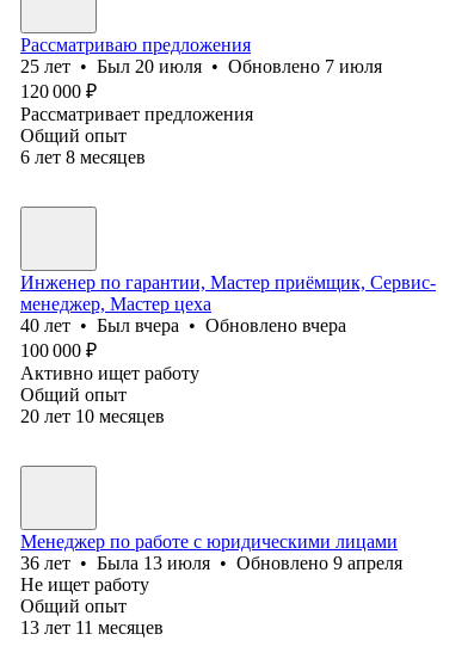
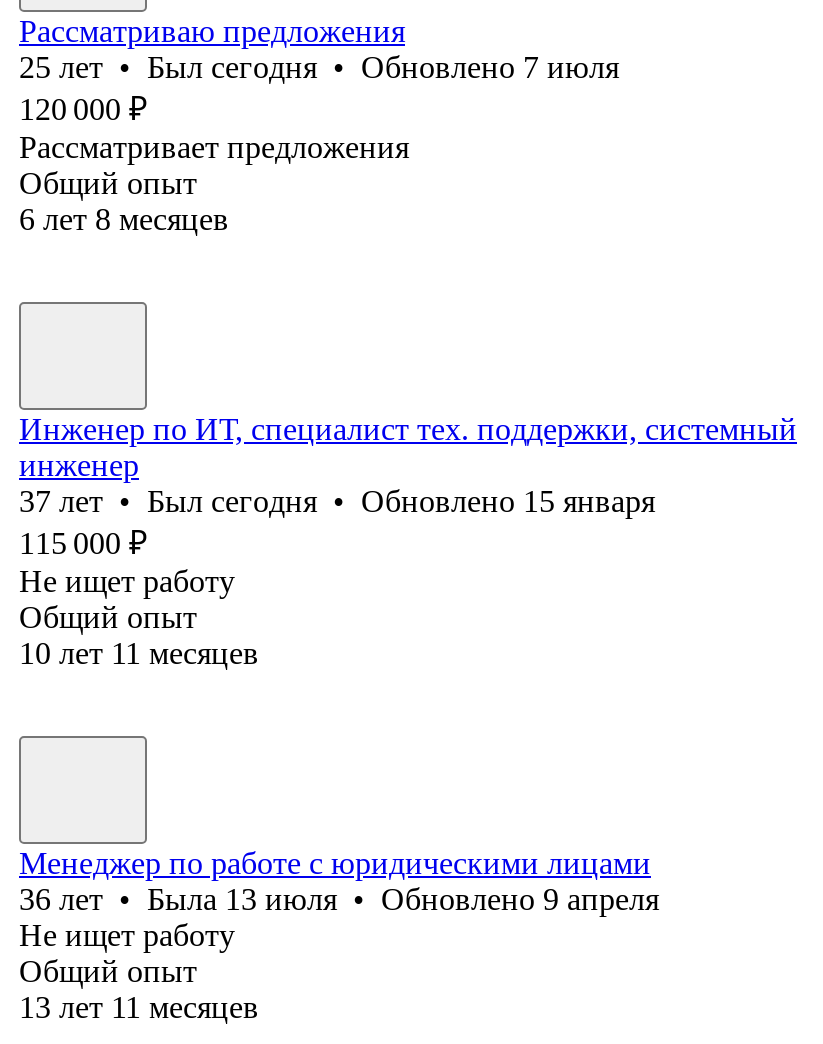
[20,56,382,76] 25 лет • Был 20 июля • Обновлено 7 июля -> [19,50,619,84] 25 лет • Был сегодня • Обновлено 7 июля
[20,272,436,383] Инженер по гарантии, Мастер приёмщик, Сервис- | менеджер, Мастер цеха | 40 лет • Был вчера • Обновлено вчера | 100 000 ₽ | Активно ищет работу -> [19,412,797,598] Инженер по ИТ, специалист тех. поддержки, системный | инженер | 37 лет • Был сегодня • Обновлено 15 января | 115 000 ₽ | Не ищет работу
[20,406,165,426] 20 лет 10 месяцев -> [19,636,259,670] 10 лет 11 месяцев

